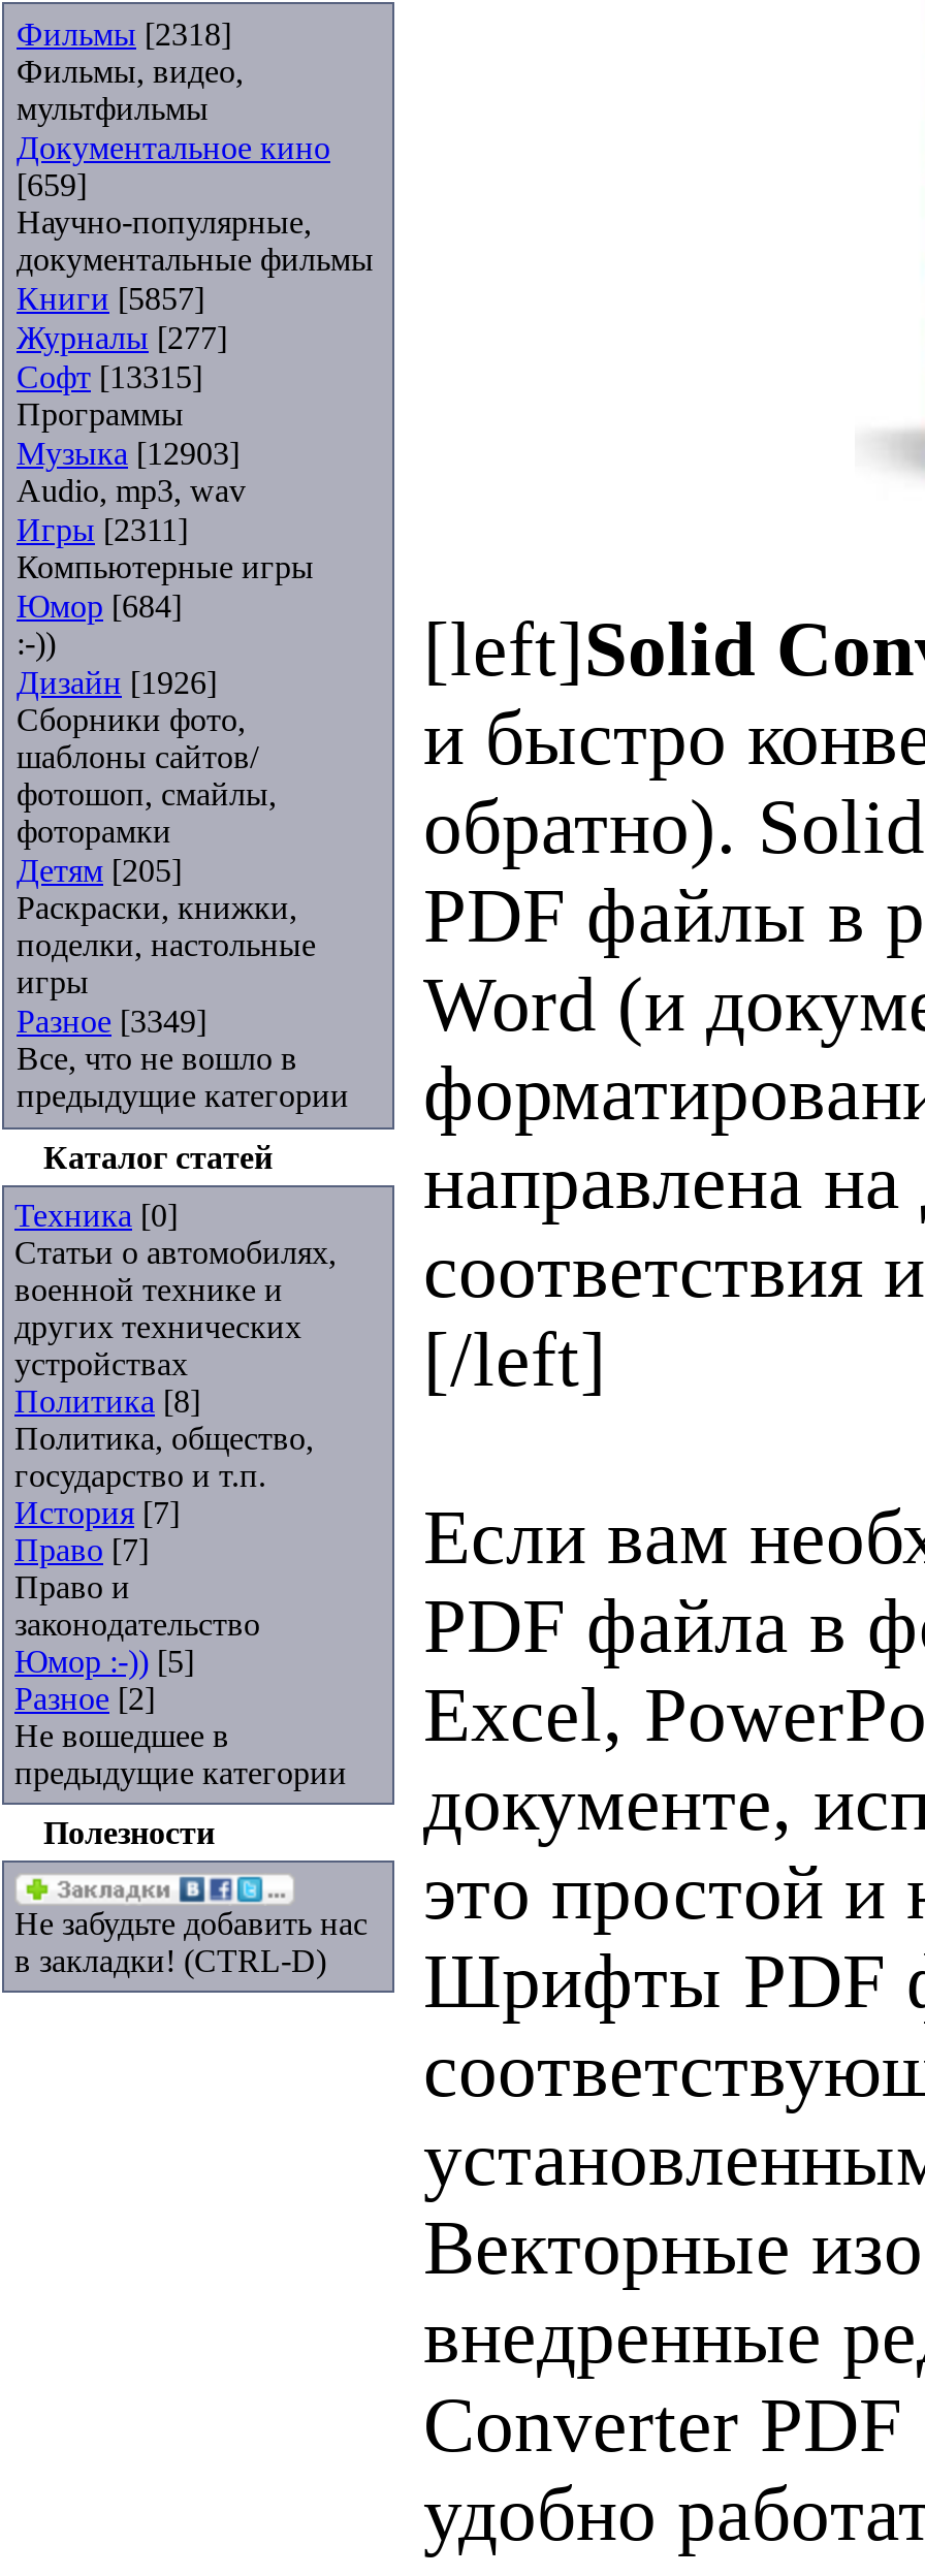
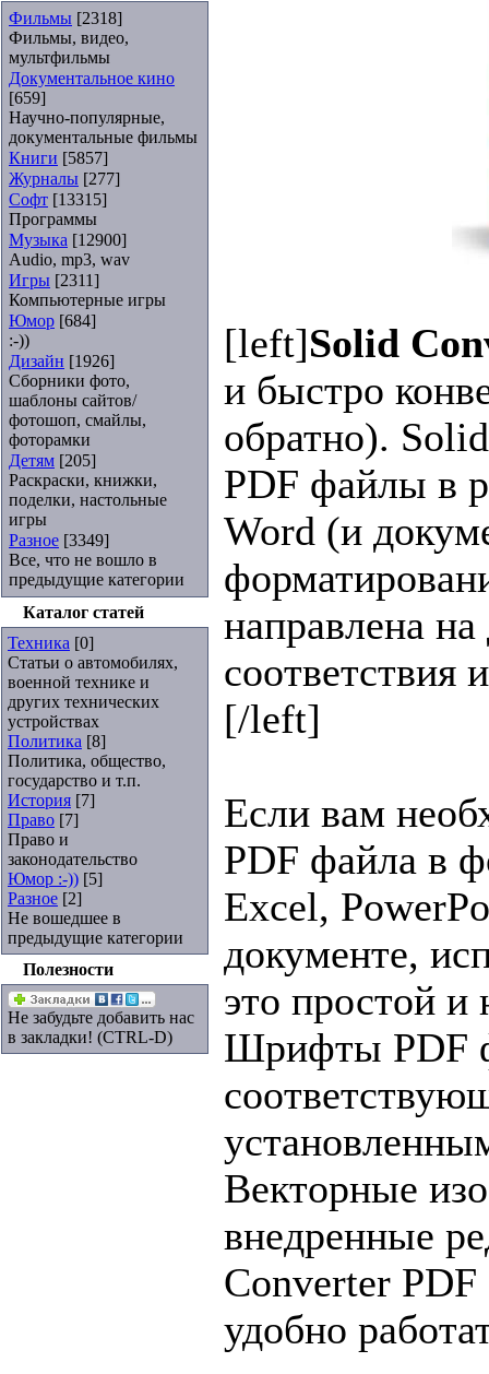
[17,436,240,471] Музыка [12903] -> [9,230,127,249] Музыка [12900]

